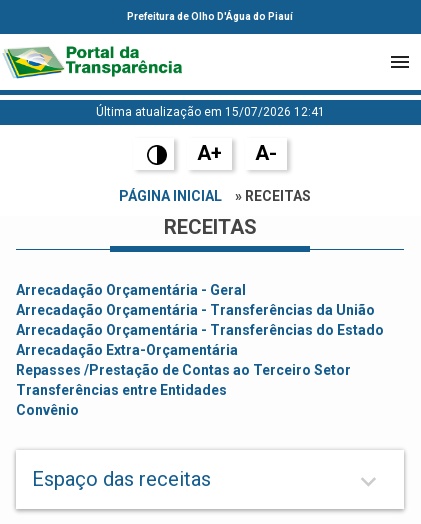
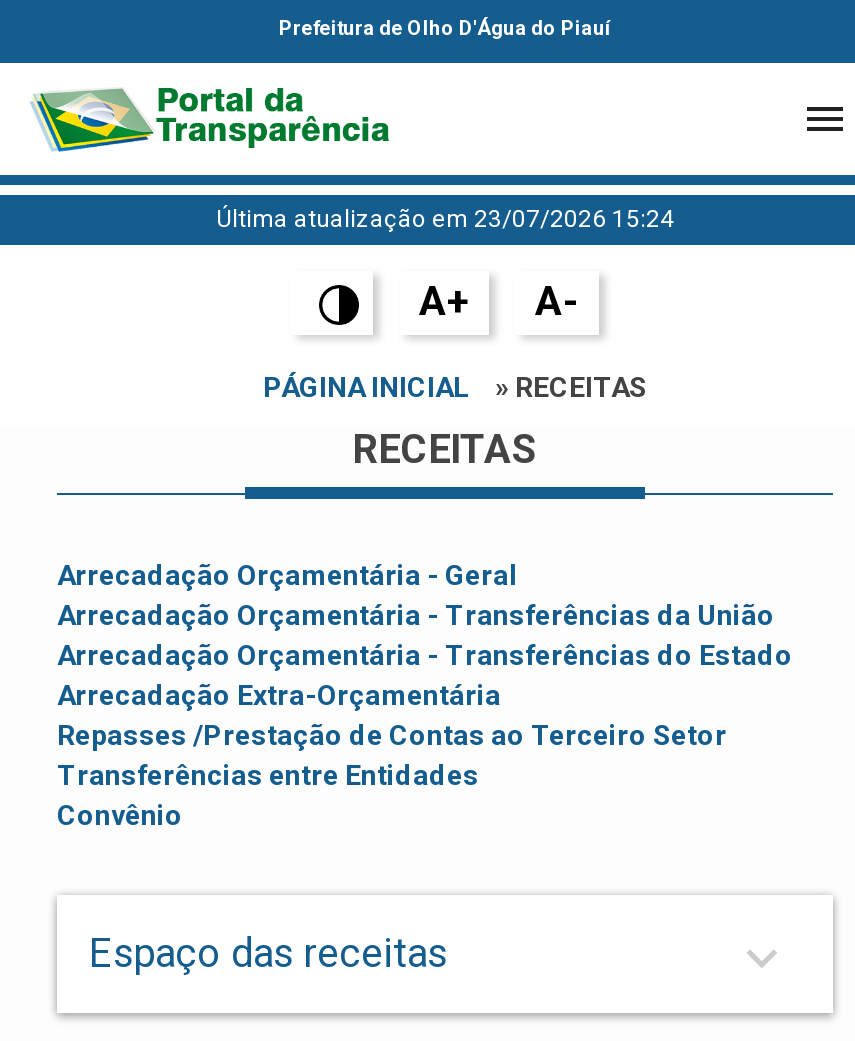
[95,105,324,119] Última atualização em 15/07/2026 12:41 -> [216,205,674,233] Última atualização em 23/07/2026 15:24

